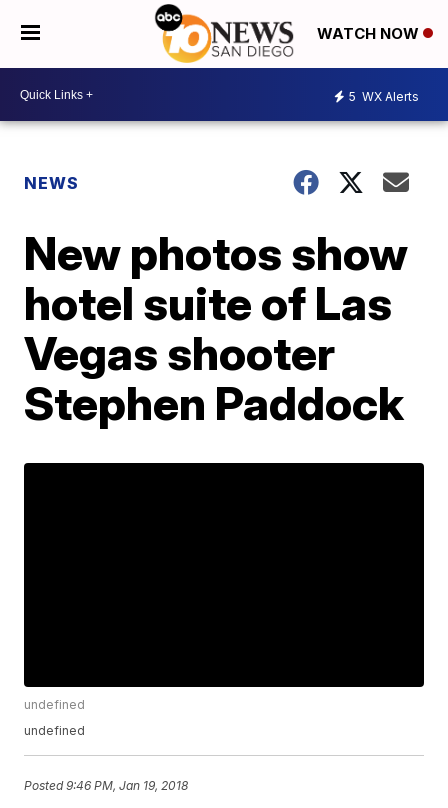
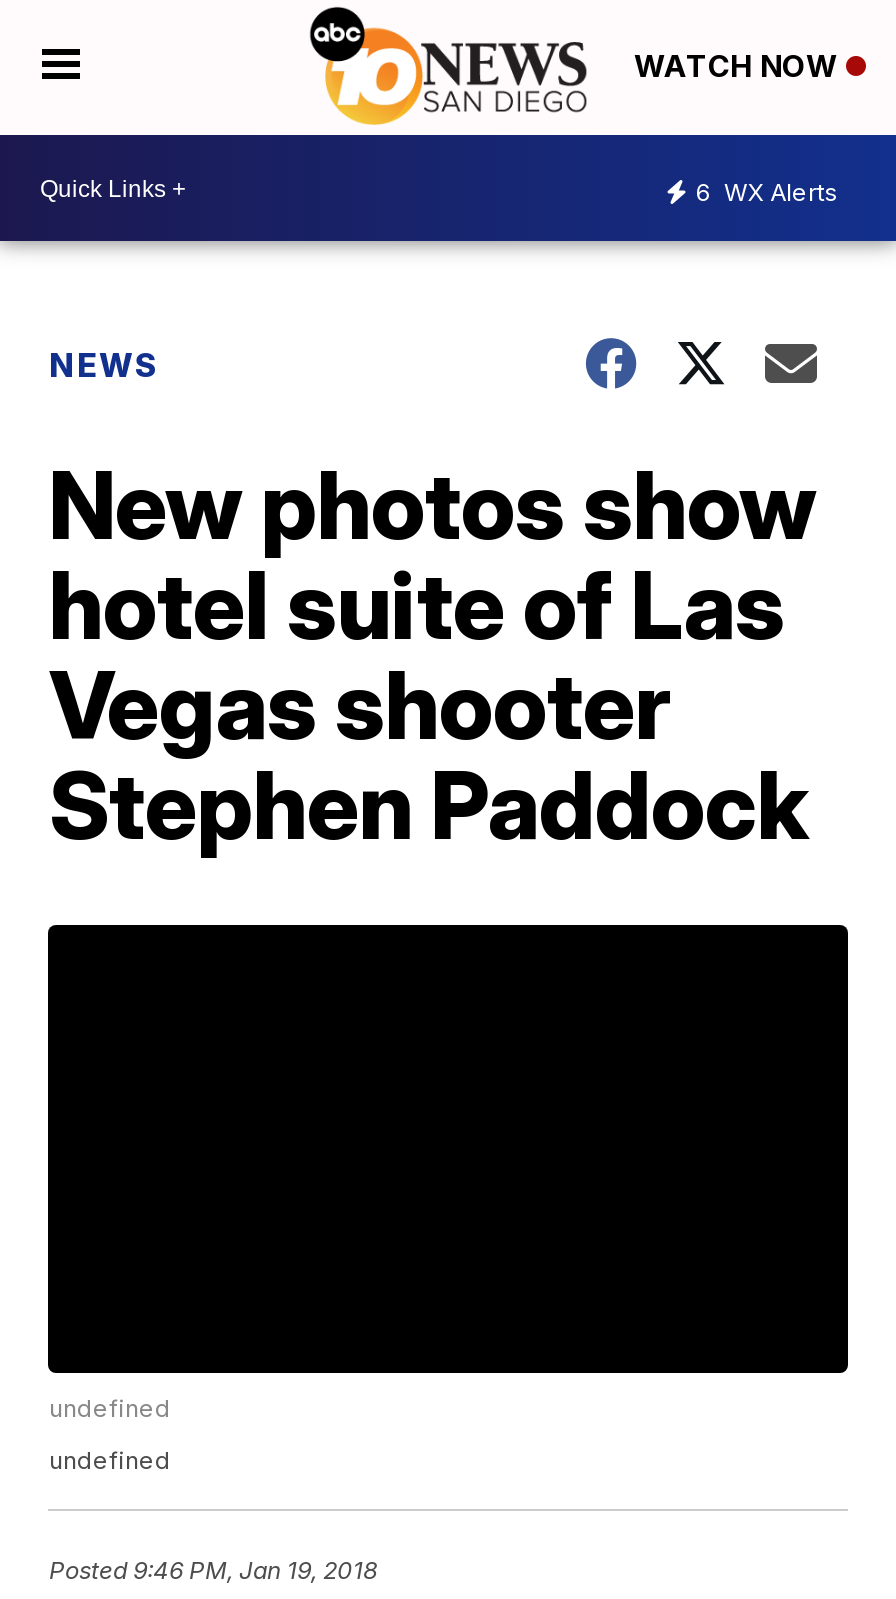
[349,88,419,103] 5 WX Alerts -> [696,176,838,206] 6 WX Alerts

